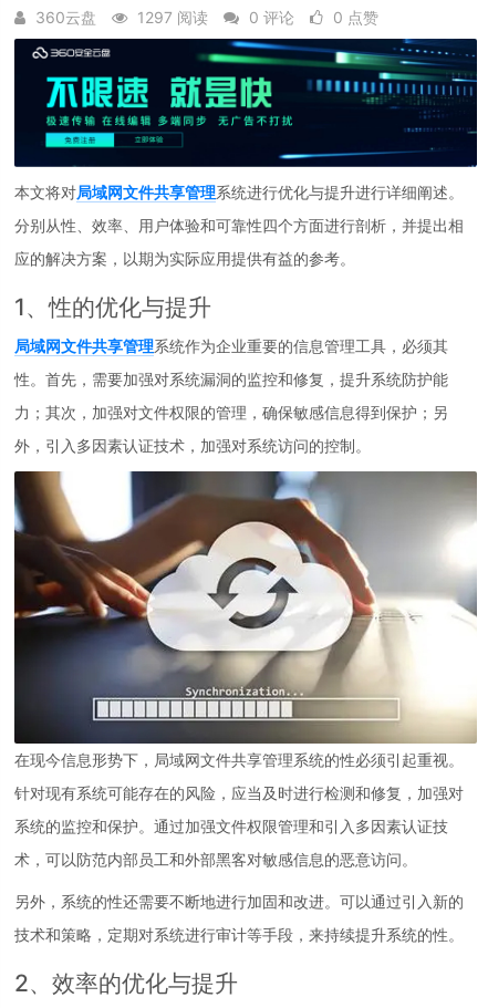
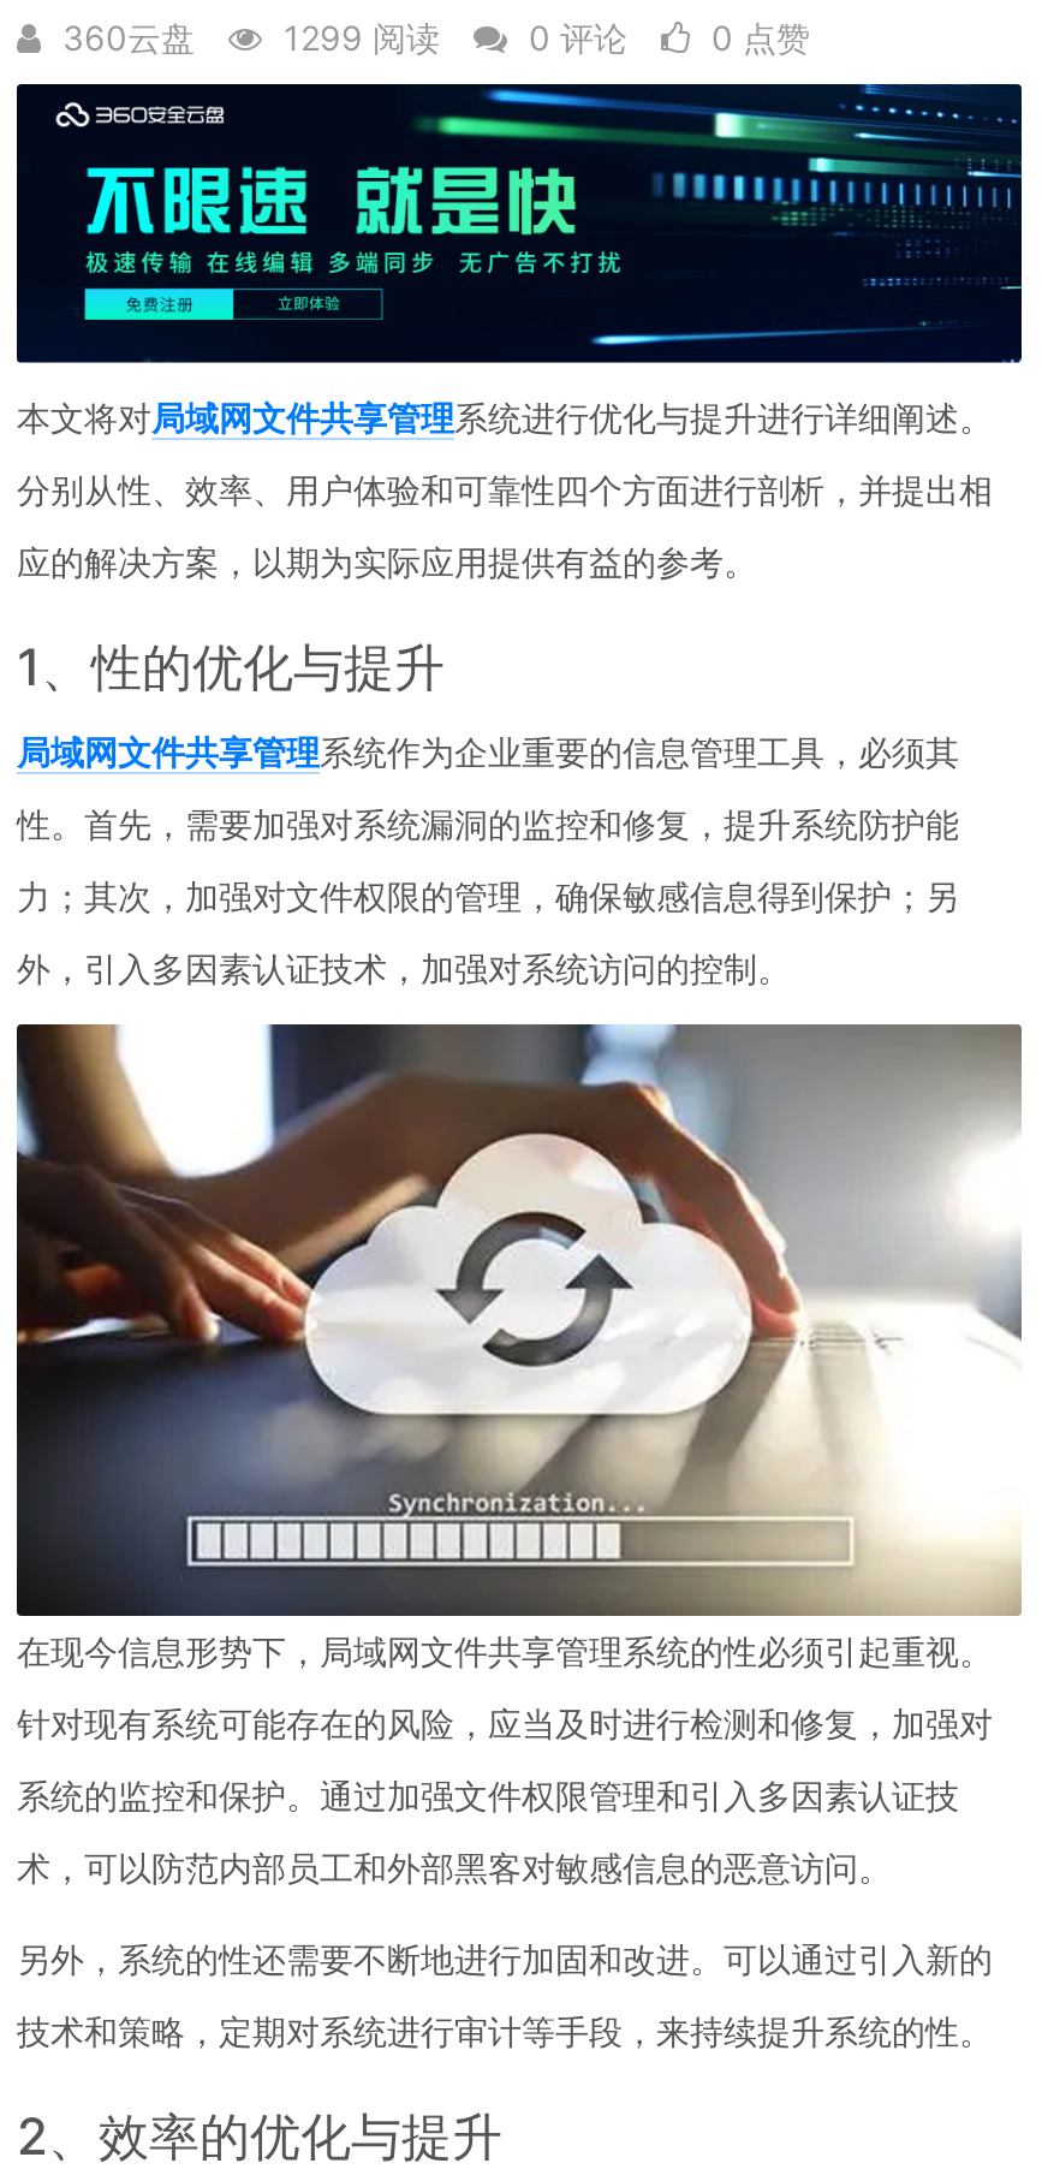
[31,8,378,27] 360云盘 1297 阅读 0 评论 0 点赞 -> [53,17,810,58] 360云盘 1299 阅读 0 评论 0 点赞

